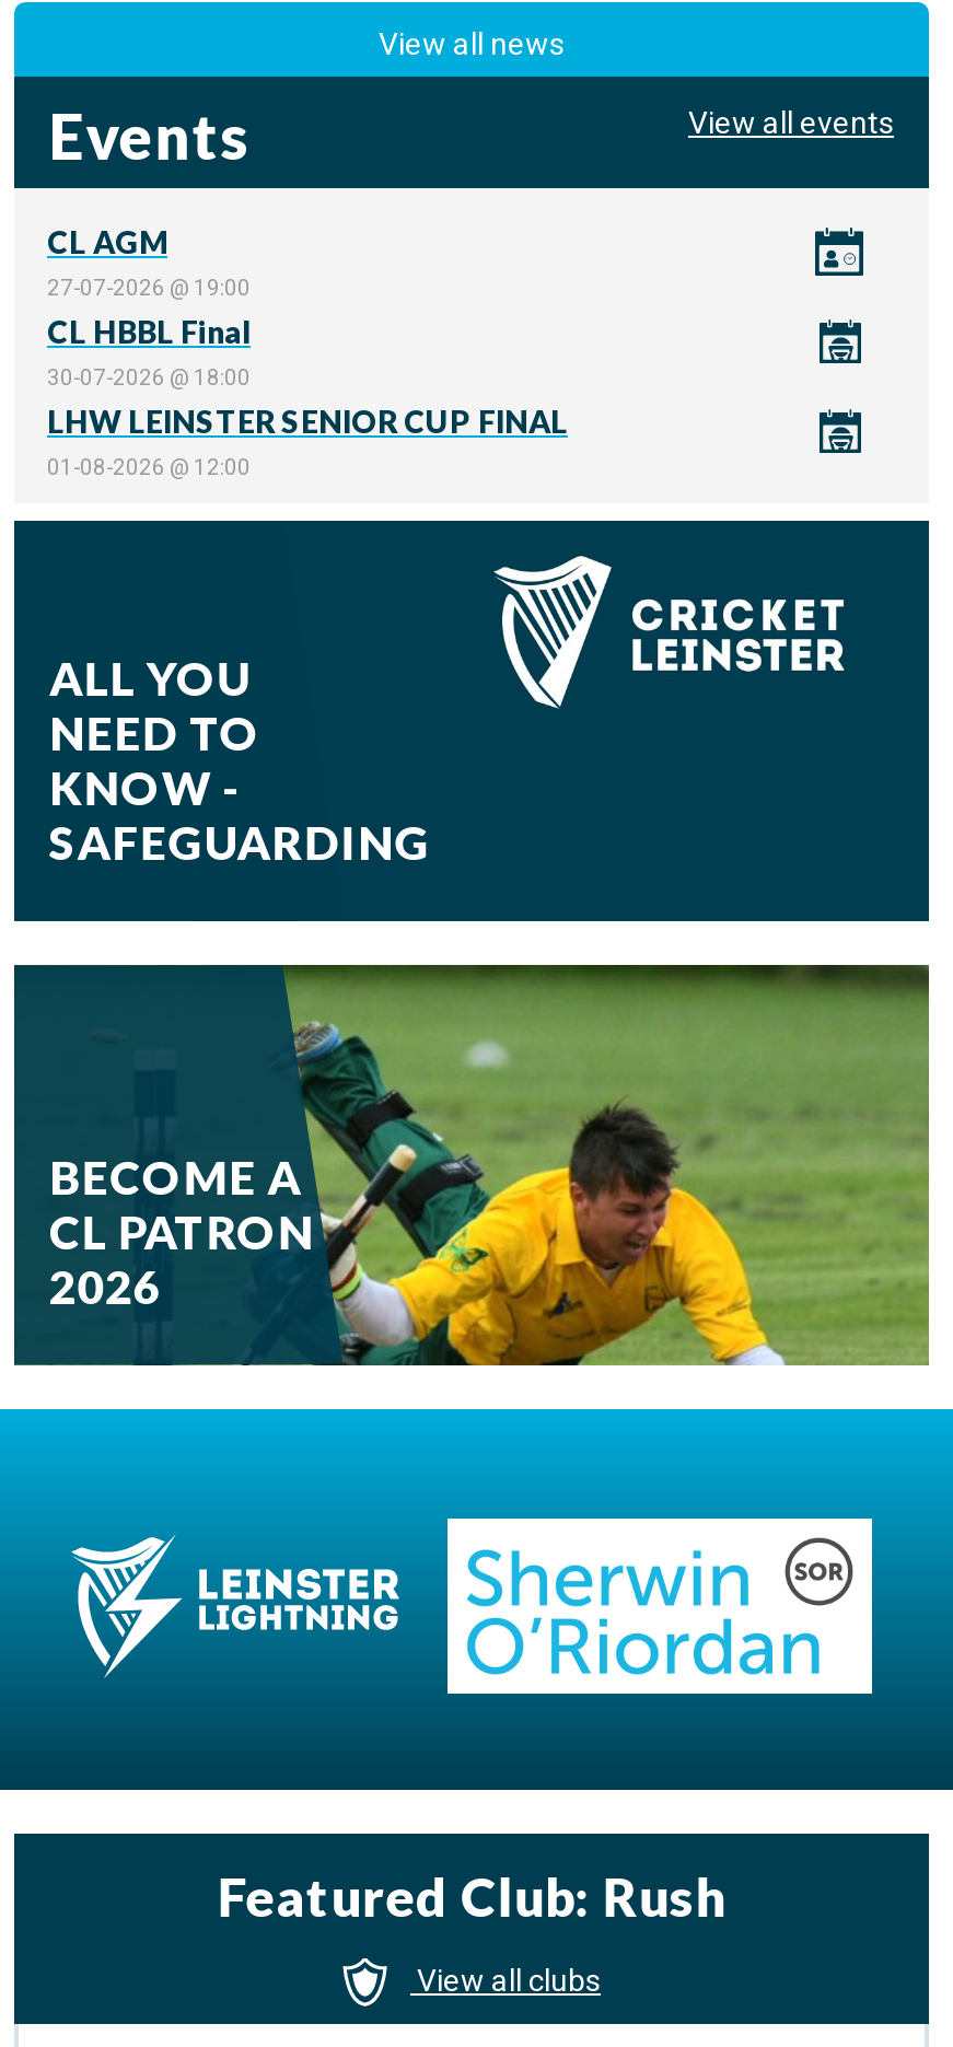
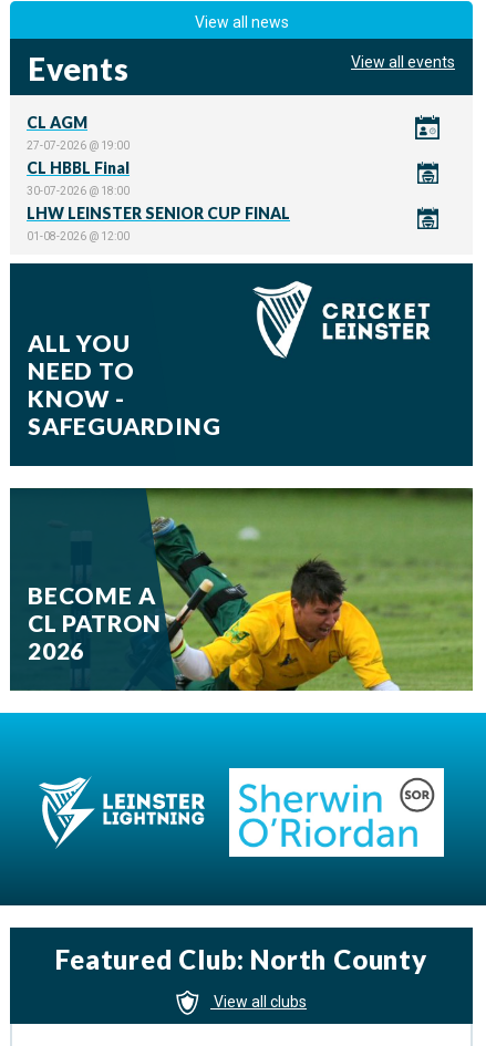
[218,1864,726,1928] Featured Club: Rush -> [56,943,427,975] Featured Club: North County

